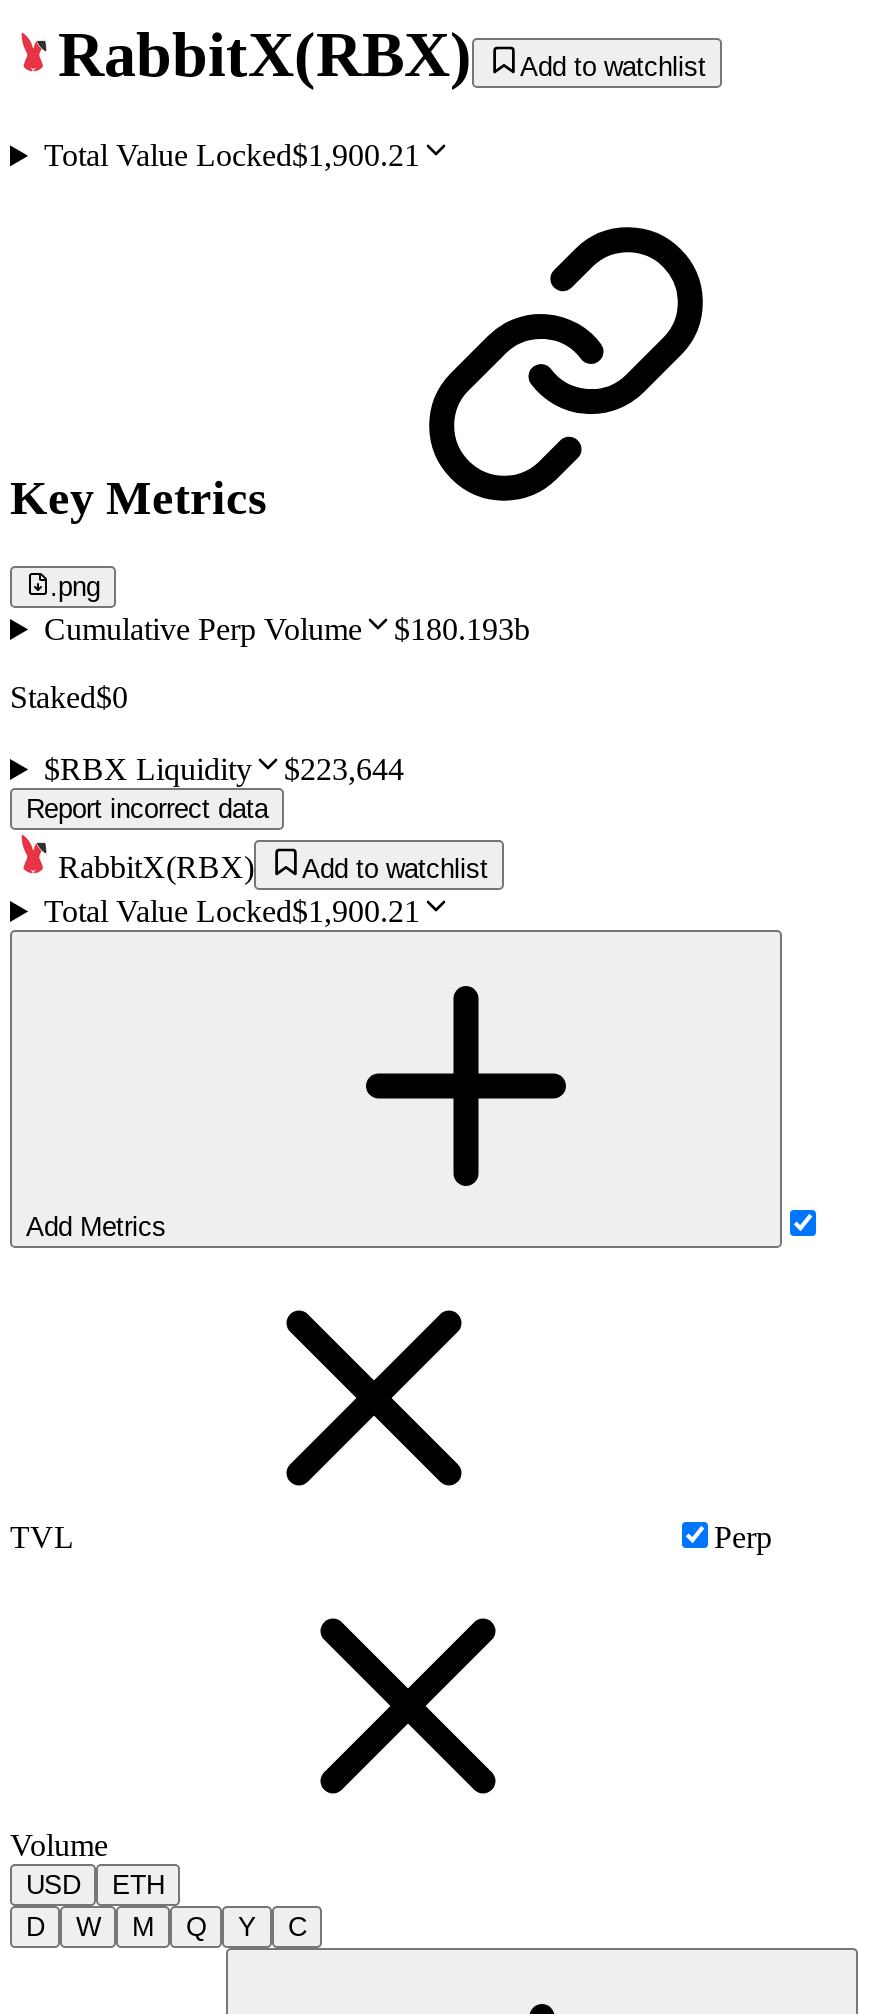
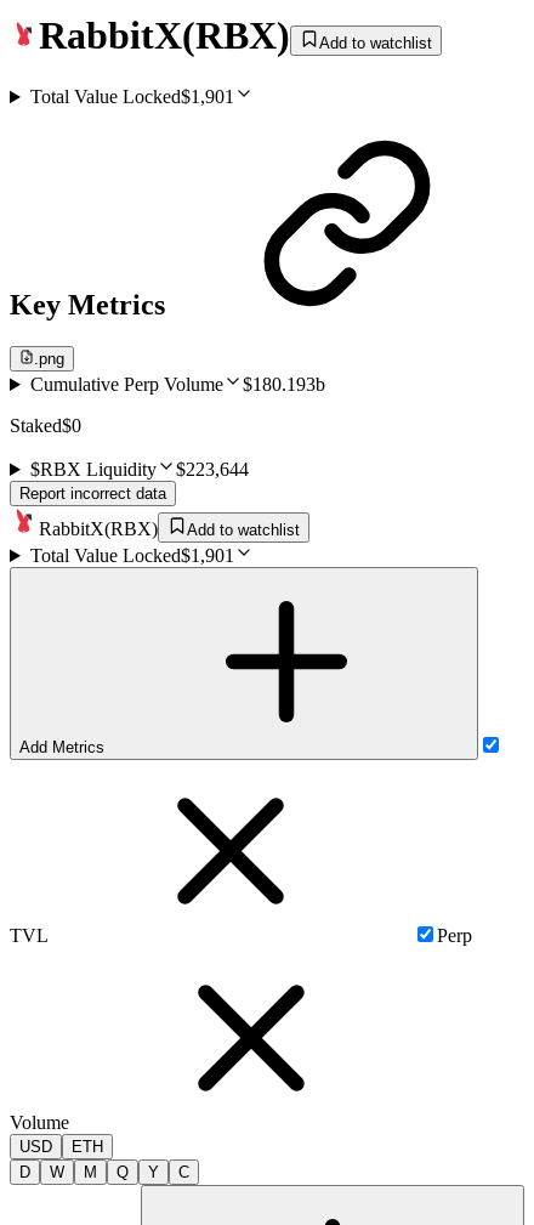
[44,138,420,172] Total Value Locked$1,900.21 -> [30,86,234,107] Total Value Locked$1,901
[44,894,420,928] Total Value Locked$1,900.21 -> [30,545,234,566] Total Value Locked$1,901

